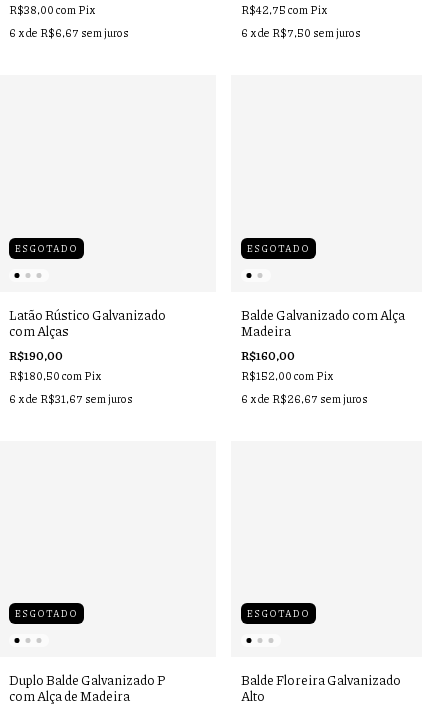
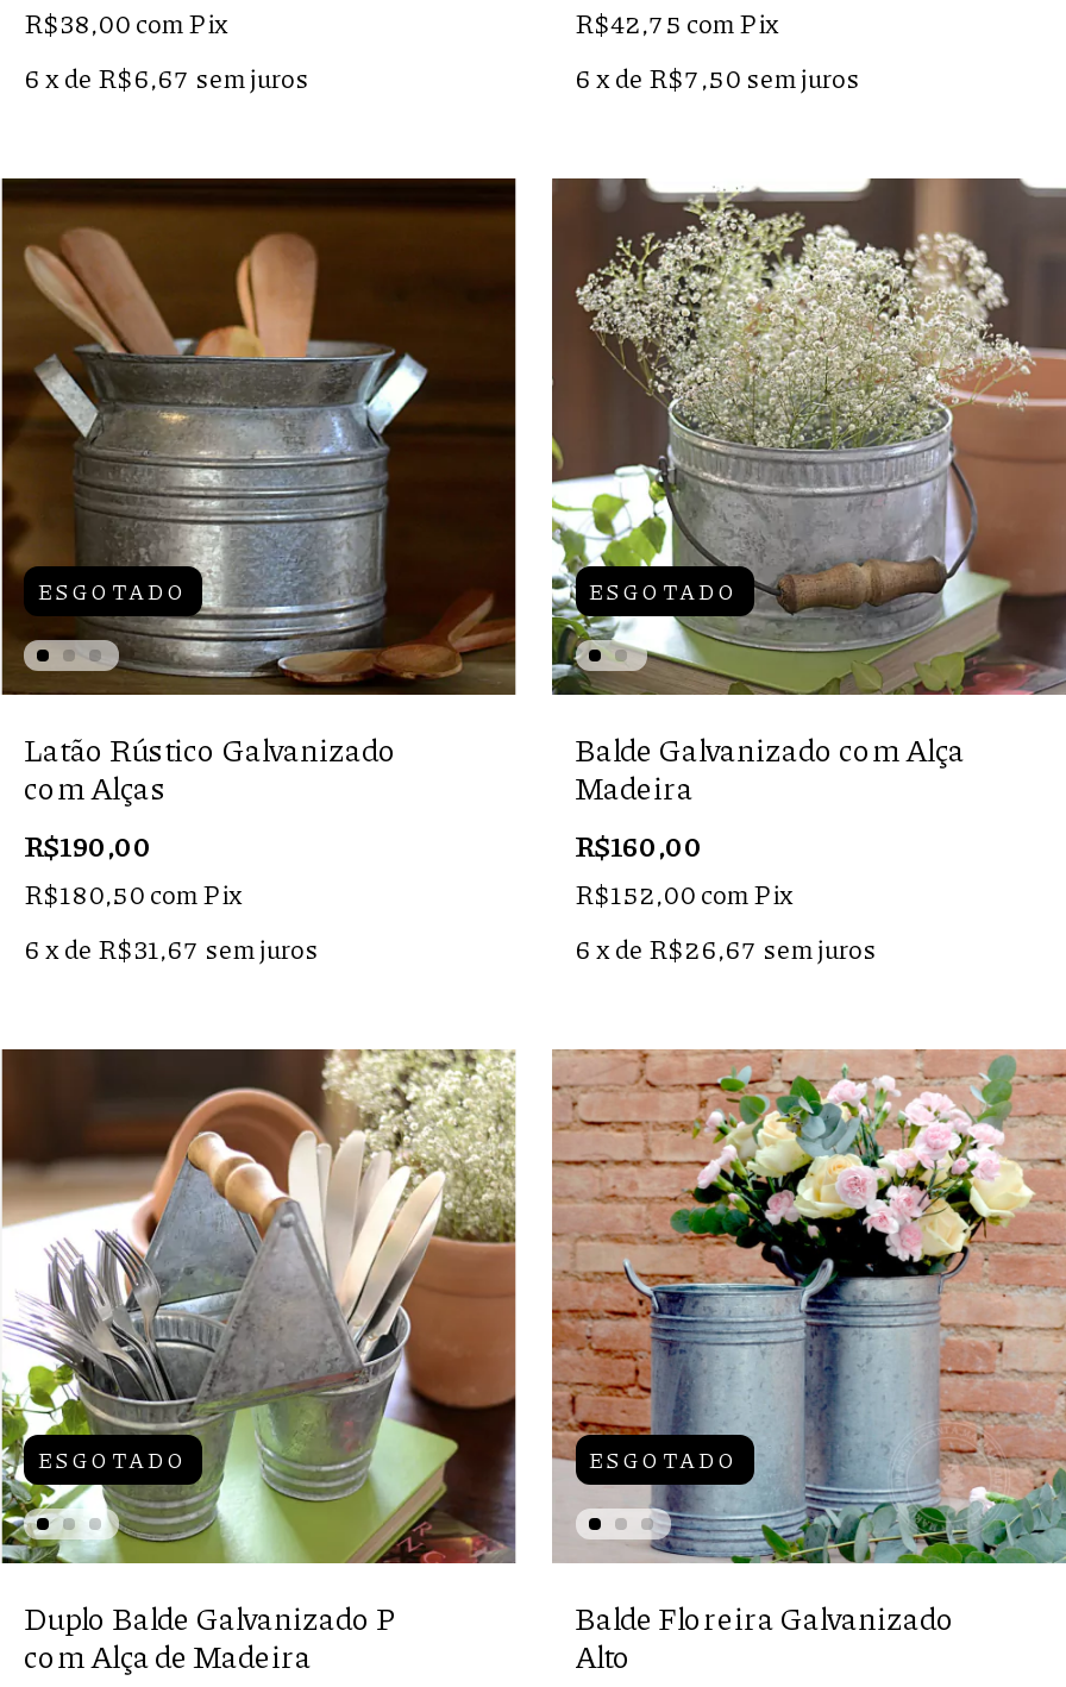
none -> [7,176,519,697] [image]
none -> [550,176,1059,697] [image]
none -> [7,1047,519,1566] [image]
none -> [550,1047,1059,1566] [image]

